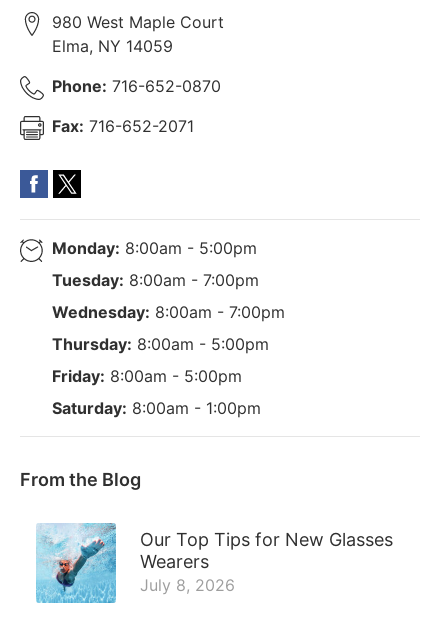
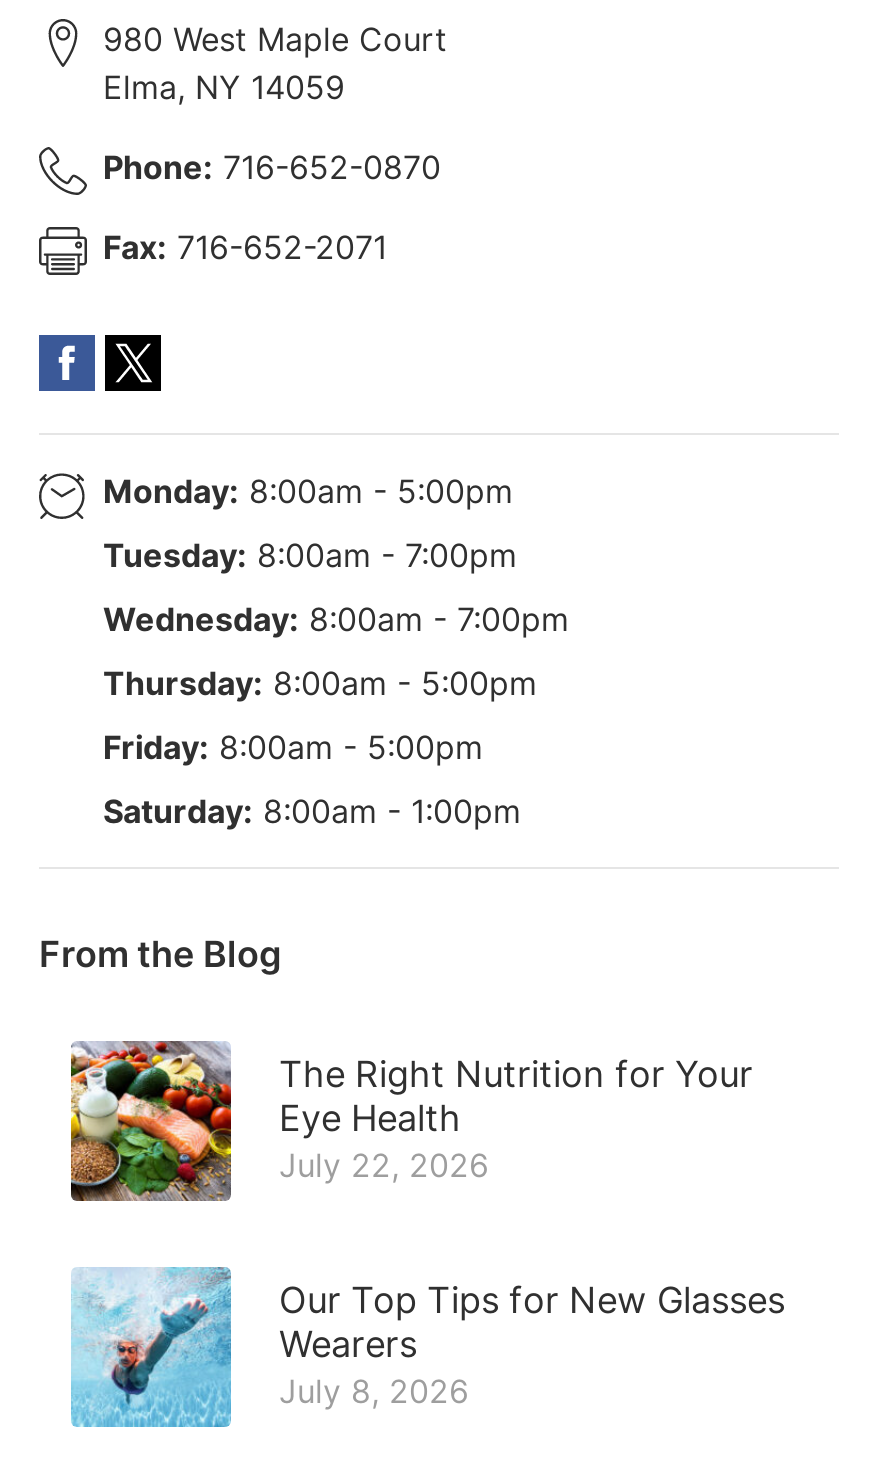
none -> [69,1039,753,1203] [image] | The Right Nutrition for Your | Eye Health | July 22, 2026

